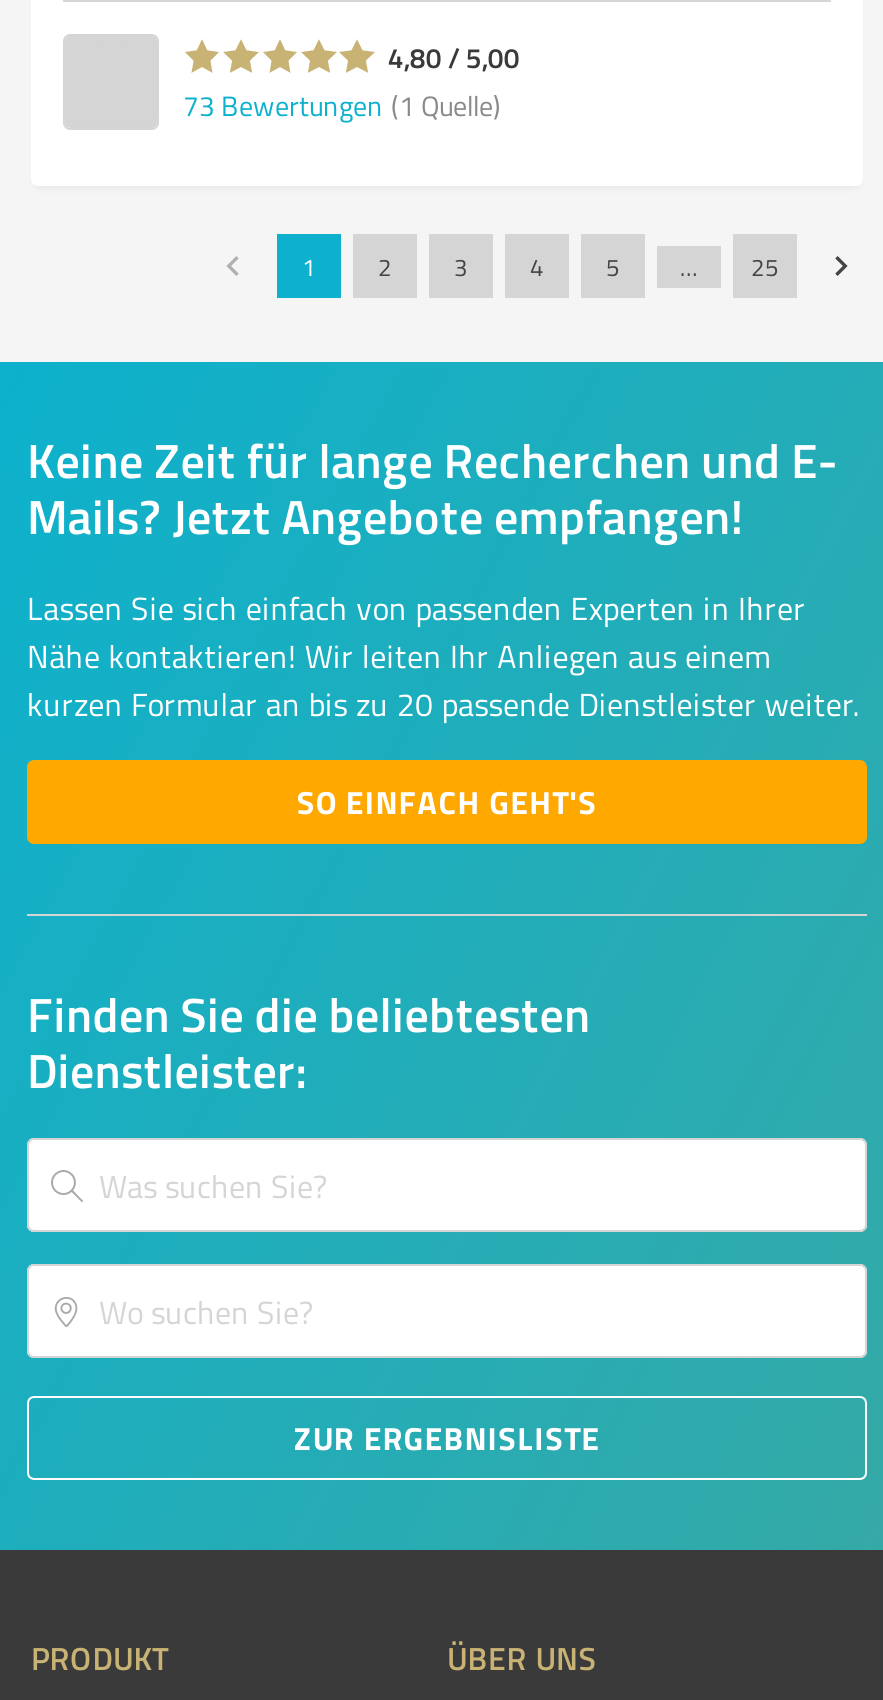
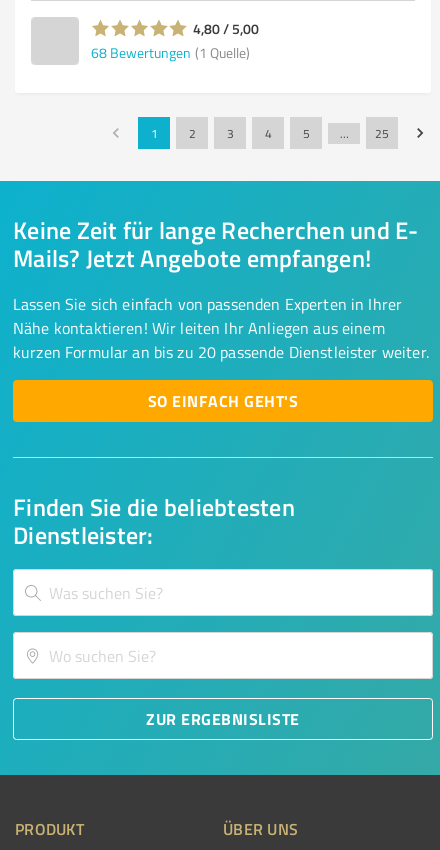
[183,85,501,123] 73 Bewertungen (1 Quelle) -> [91,43,250,62] 68 Bewertungen (1 Quelle)

